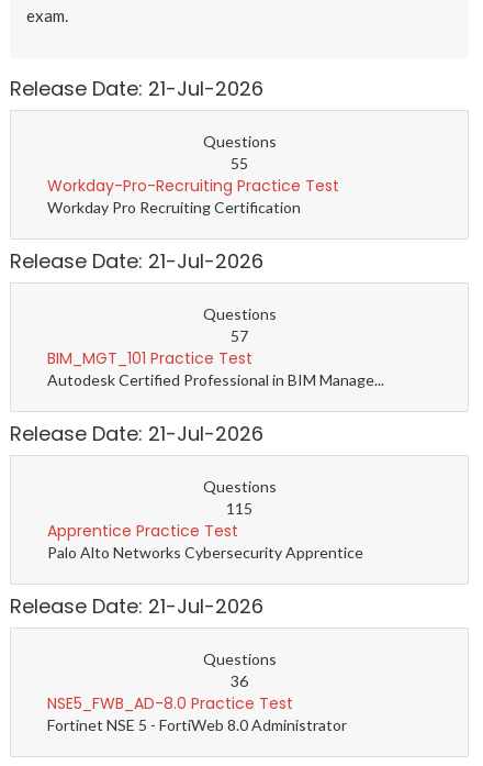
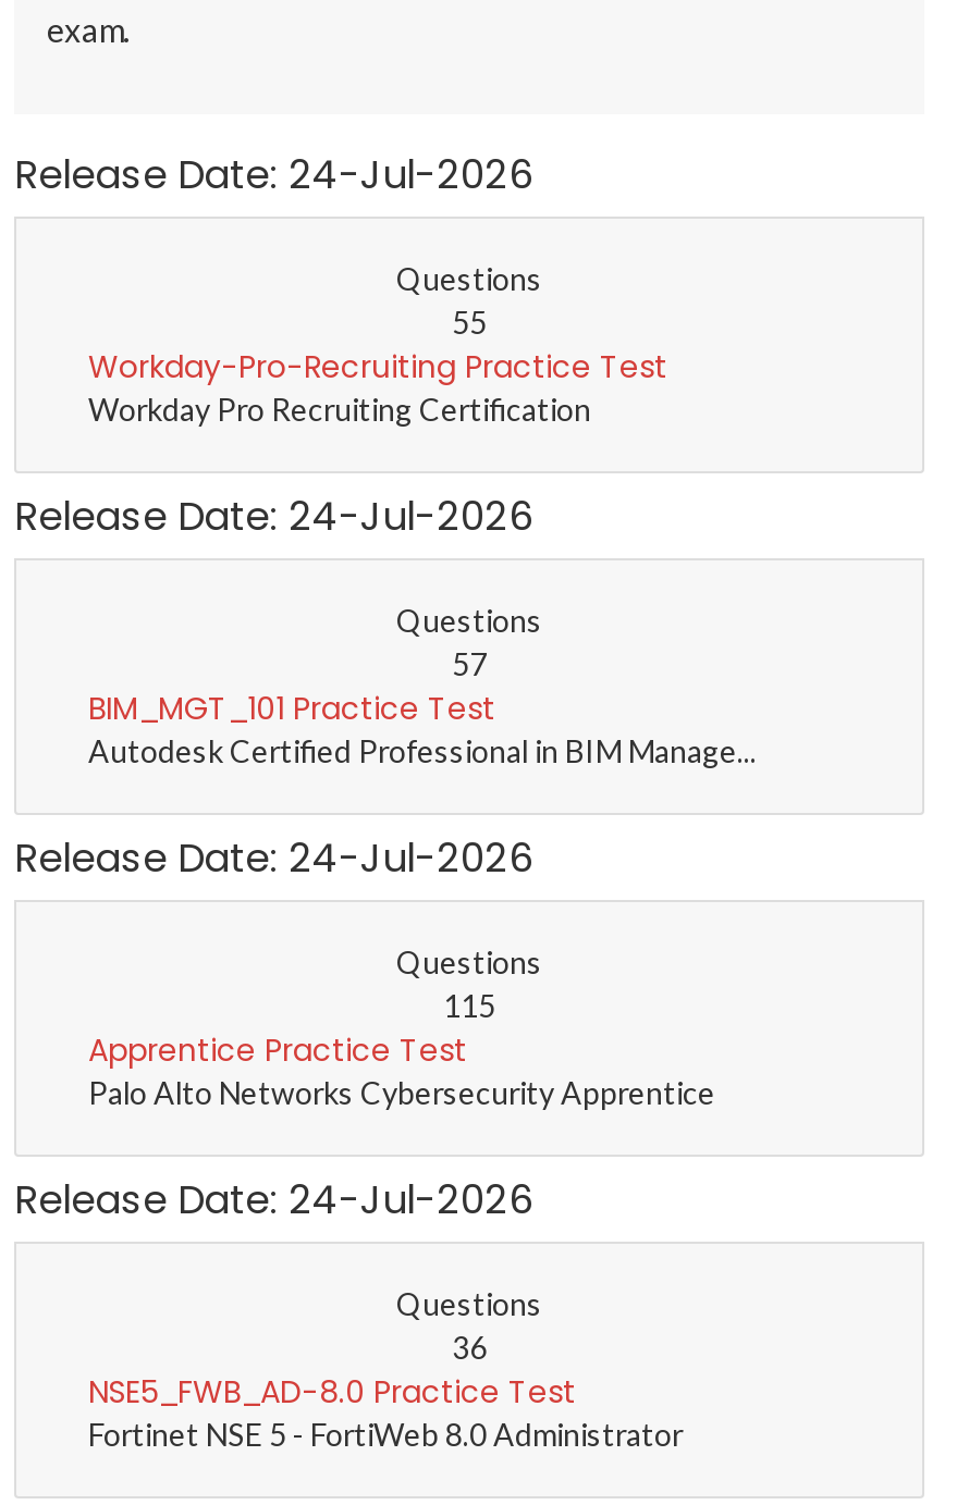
[10,75,263,102] Release Date: 21-Jul-2026 -> [14,147,532,202] Release Date: 24-Jul-2026
[10,247,263,275] Release Date: 21-Jul-2026 -> [14,489,532,543] Release Date: 24-Jul-2026
[10,420,263,448] Release Date: 21-Jul-2026 -> [14,831,532,885] Release Date: 24-Jul-2026
[10,593,263,620] Release Date: 21-Jul-2026 -> [14,1172,532,1227] Release Date: 24-Jul-2026

